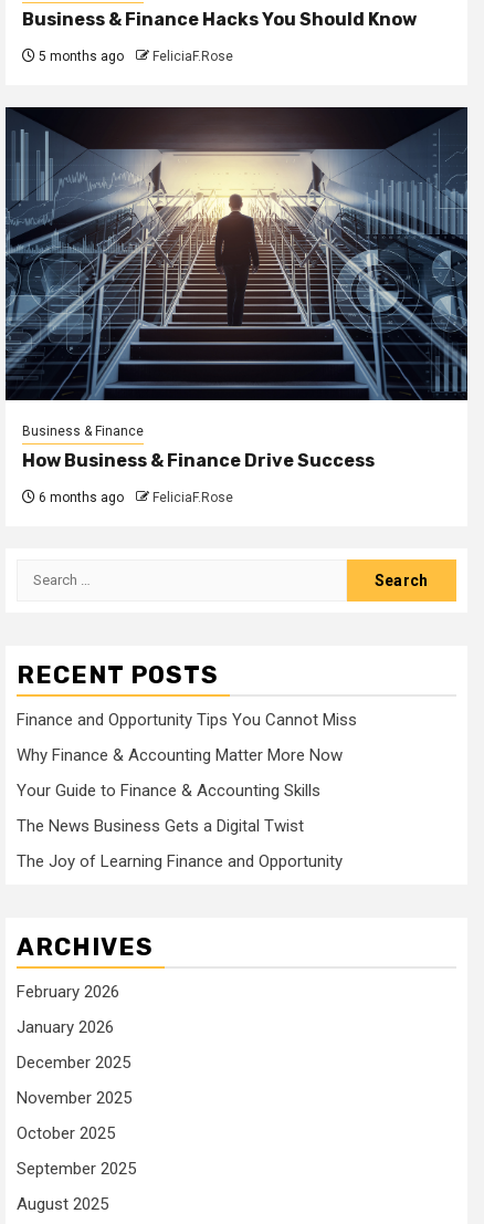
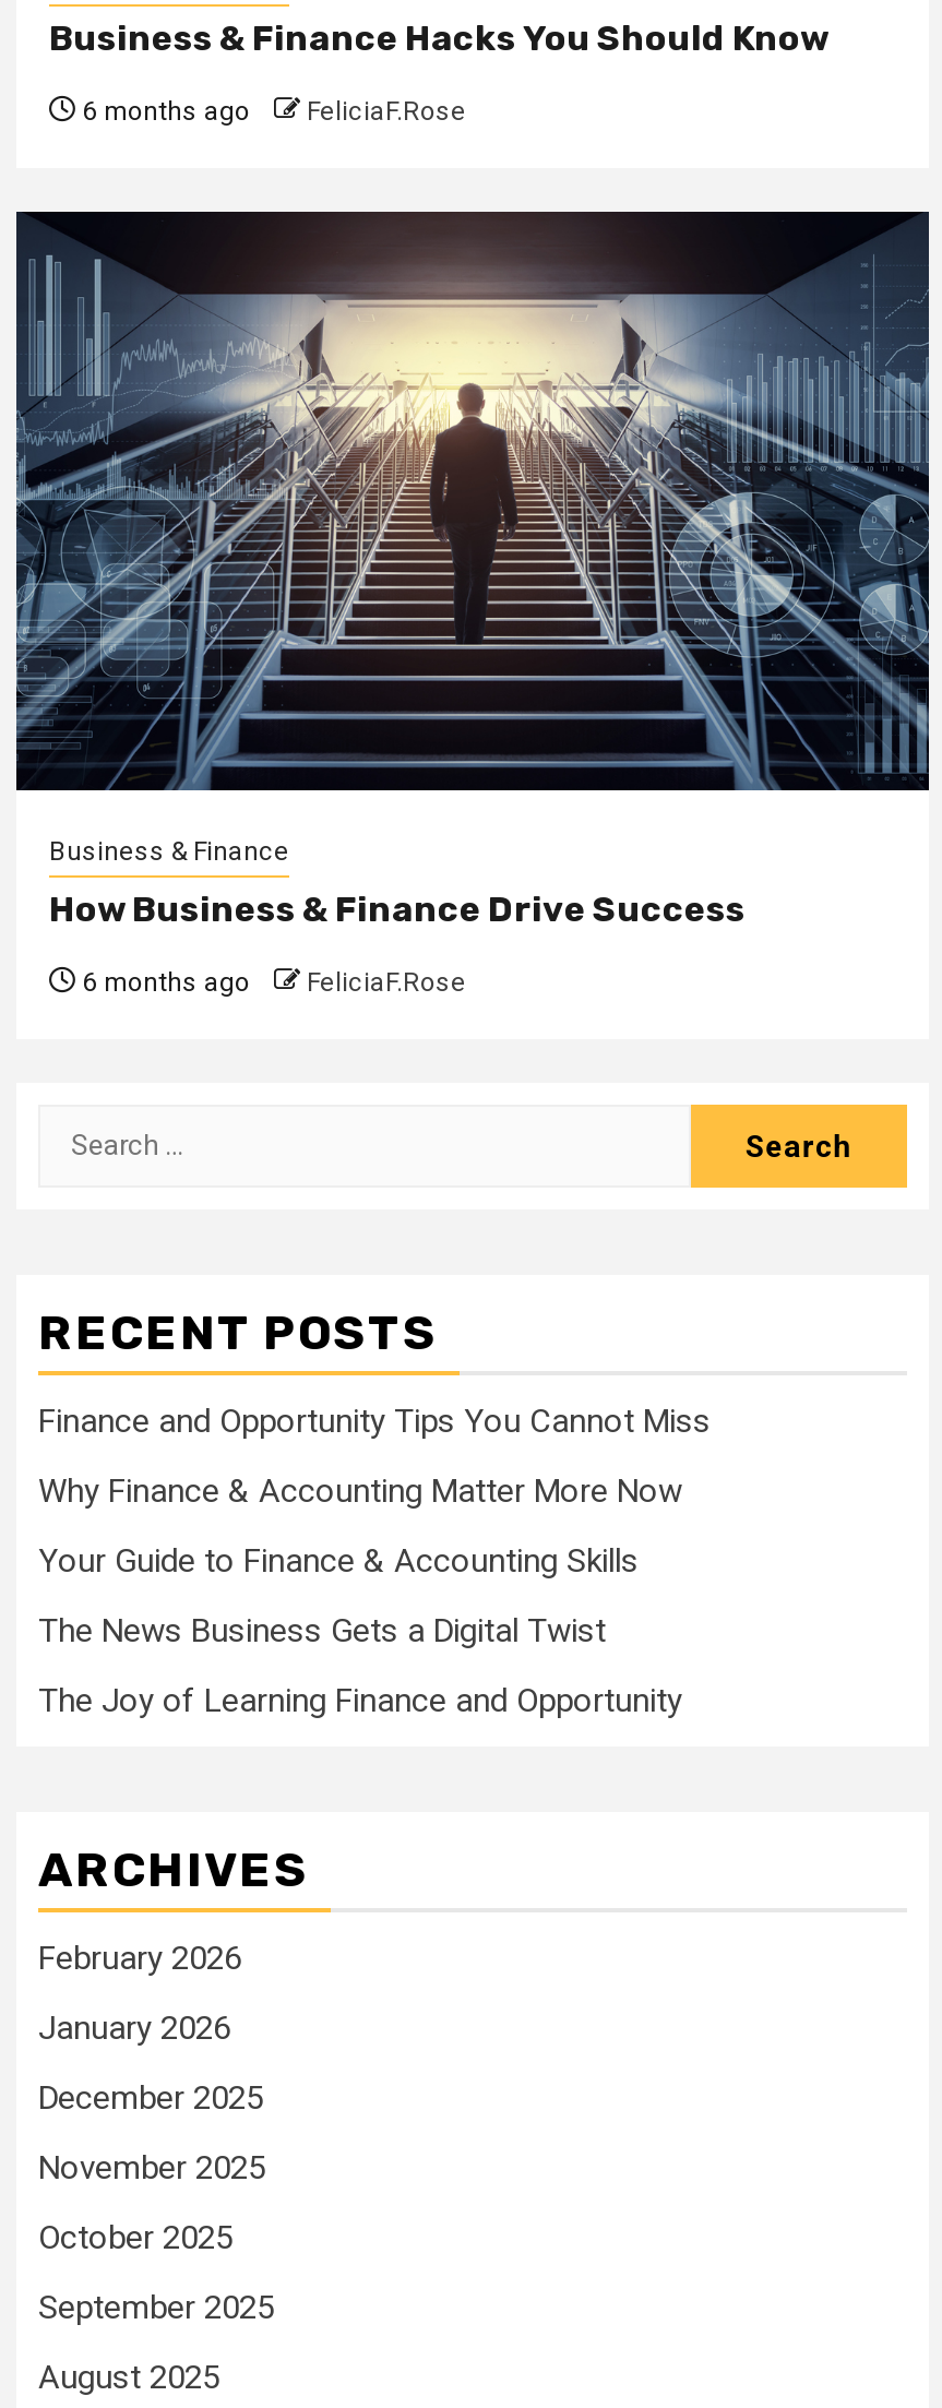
[35,48,233,64] 5 months ago FeliciaF.Rose -> [75,95,466,126] 6 months ago FeliciaF.Rose

